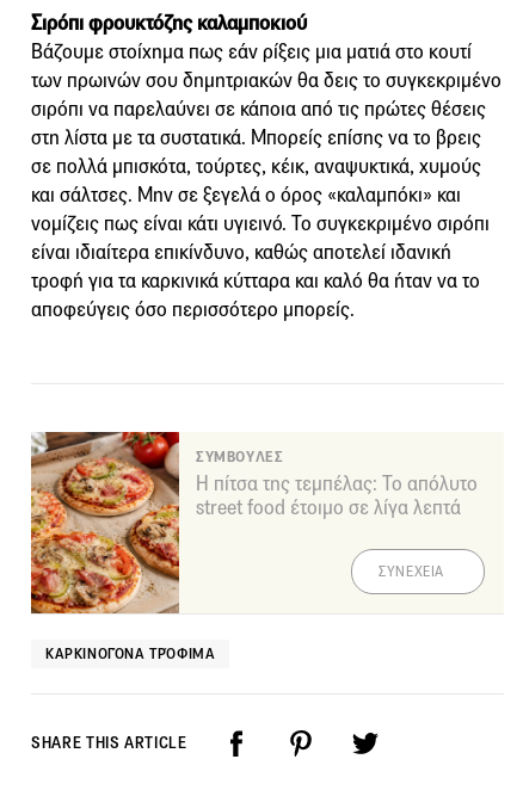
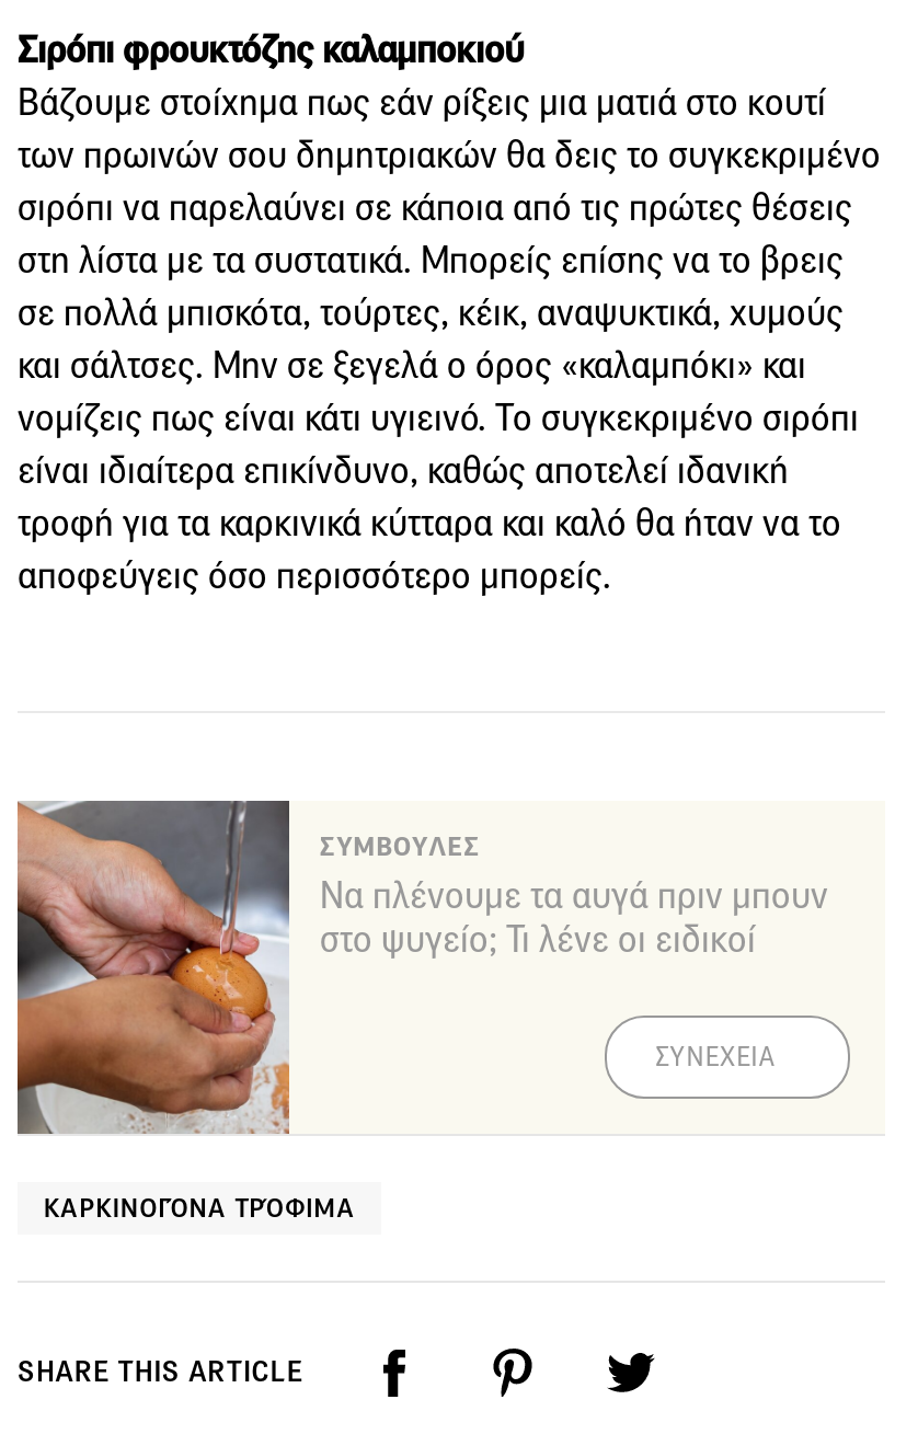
[30,431,478,615] [image] | Η πίτσα της τεμπέλας: Το απόλυτο | street food έτοιμο σε λίγα λεπτά -> [15,799,828,1136] [image] | Να πλένουμε τα αυγά πριν μπουν | στο ψυγείο; Τι λένε οι ειδικοί

